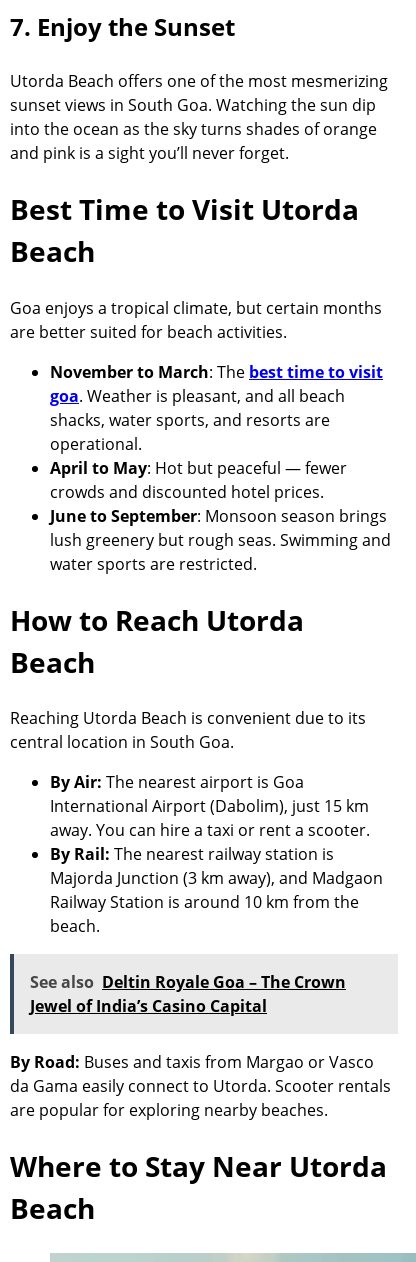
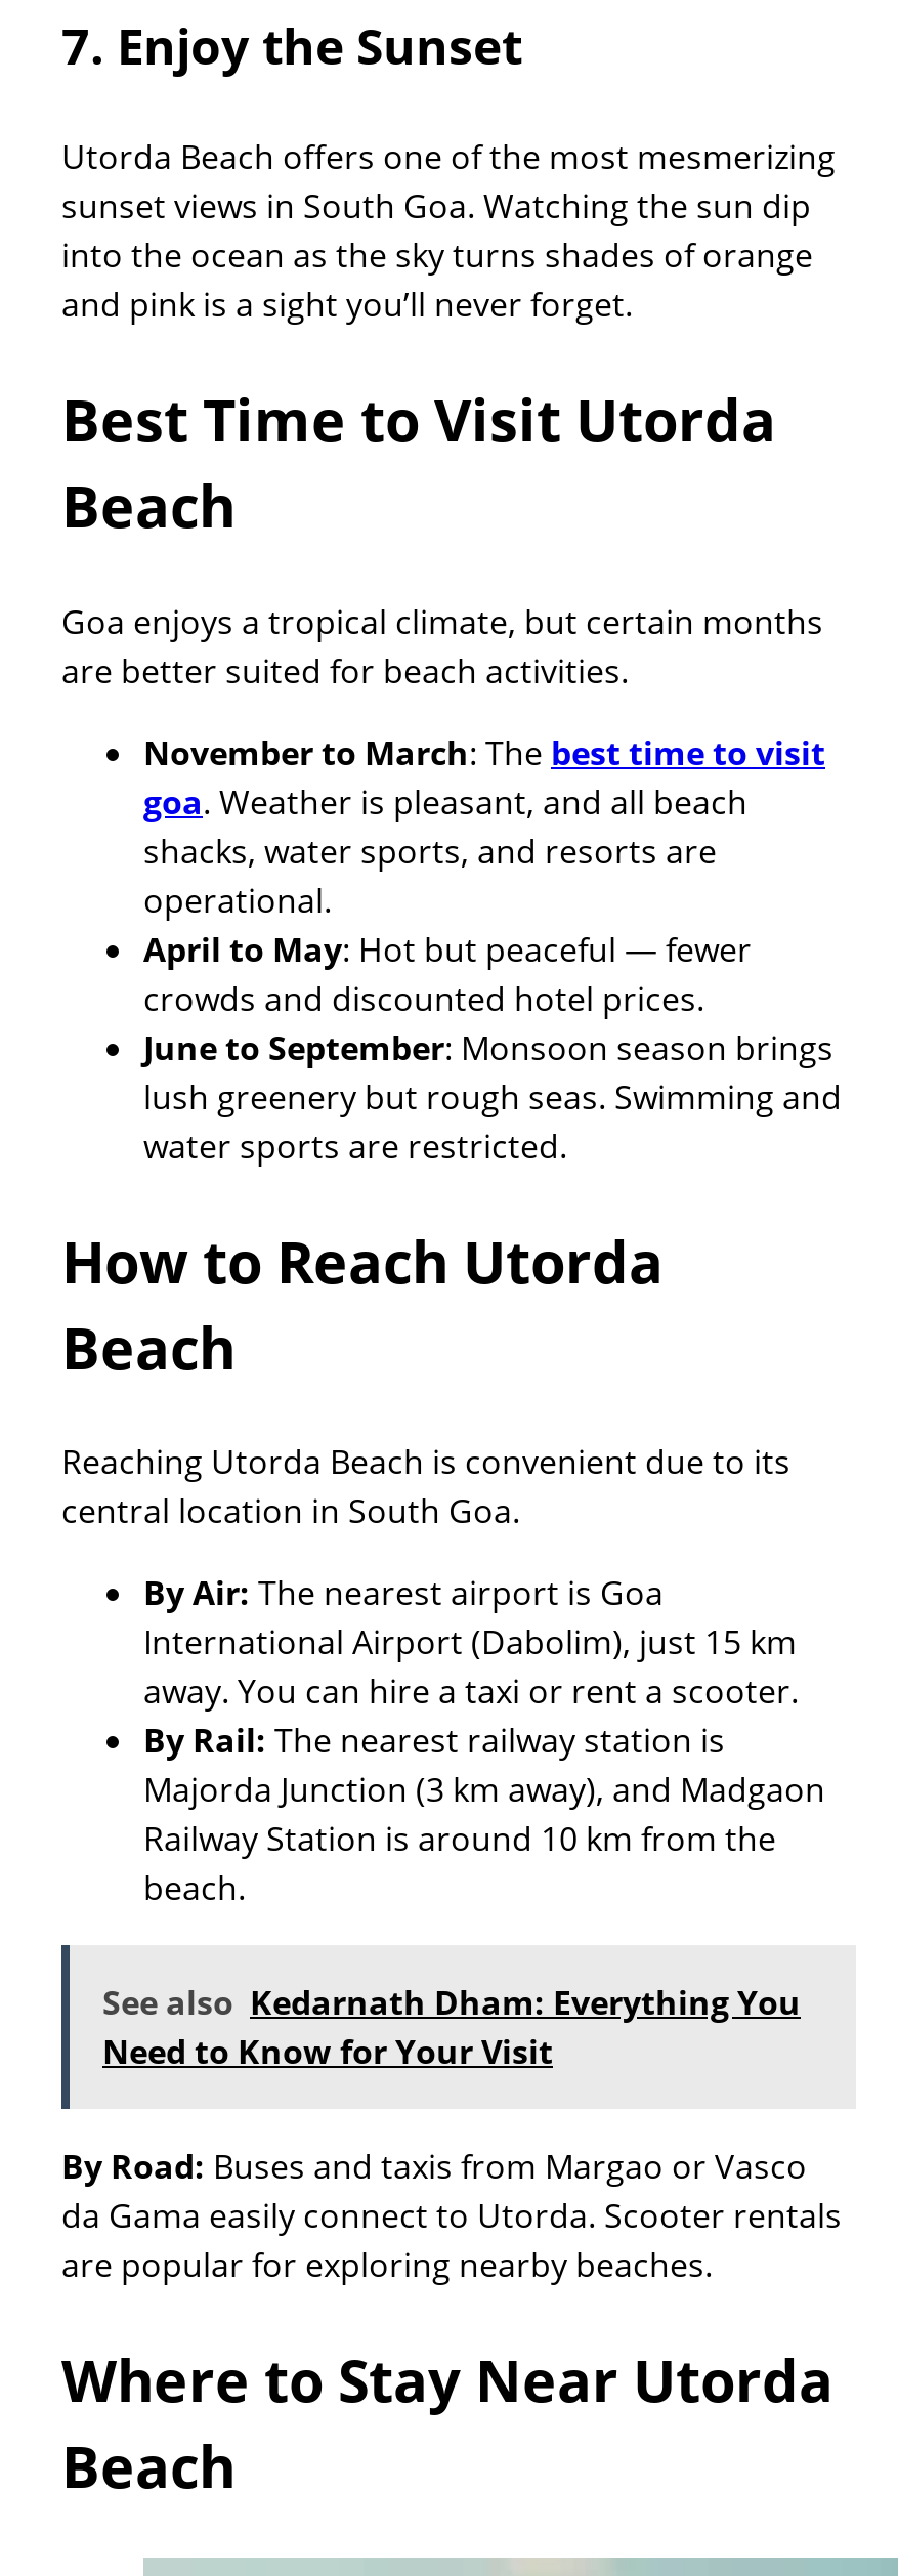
[30,971,346,1017] See also Deltin Royale Goa – The Crown | Jewel of India’s Casino Capital -> [102,1980,801,2074] See also Kedarnath Dham: Everything You | Need to Know for Your Visit

